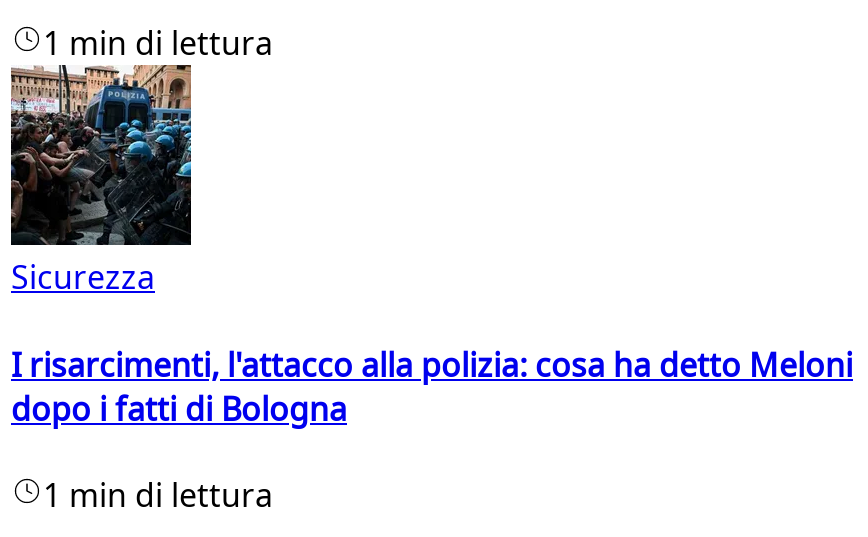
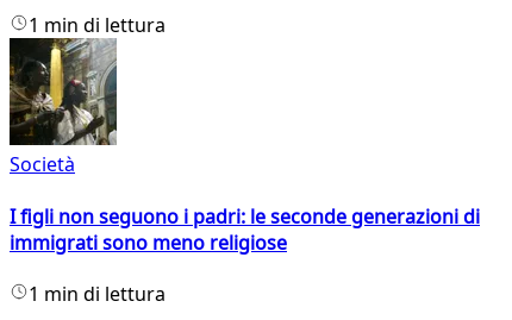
[9,65,193,300] [image] | Sicurezza -> [8,37,118,178] [image] | Società
[11,342,853,430] I risarcimenti, l'attacco alla polizia: cosa ha detto Meloni | dopo i fatti di Bologna -> [10,203,480,255] I figli non seguono i padri: le seconde generazioni di | immigrati sono meno religiose

